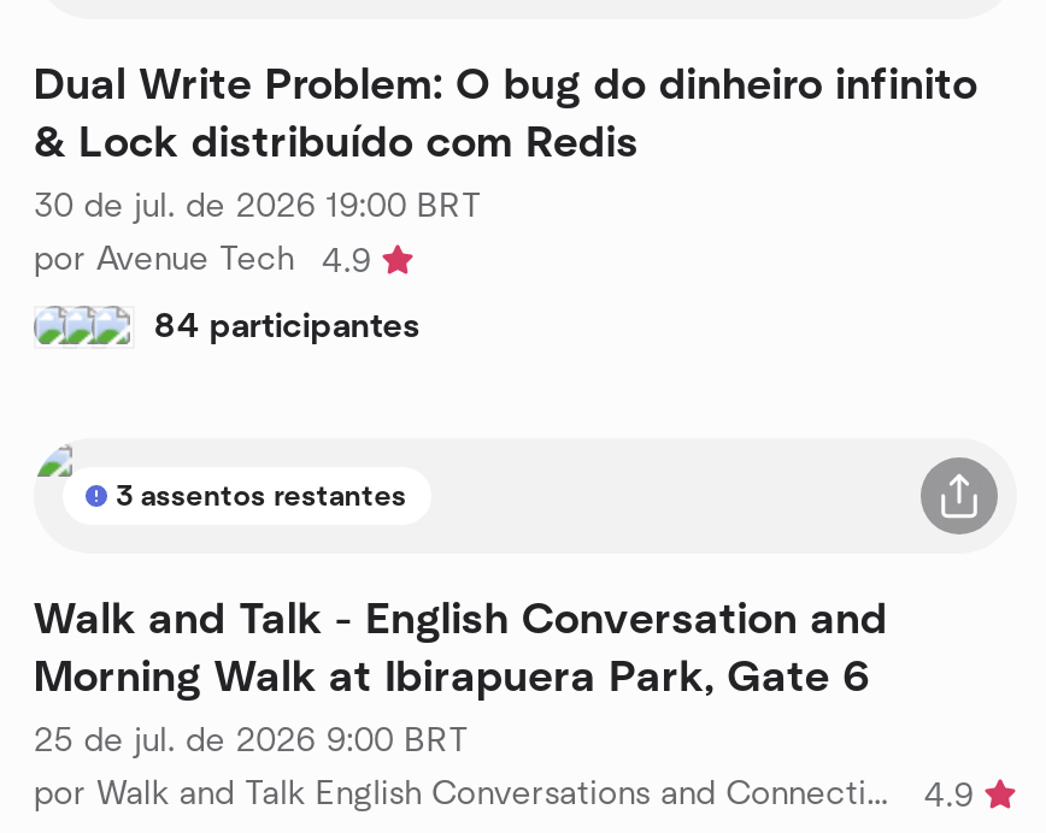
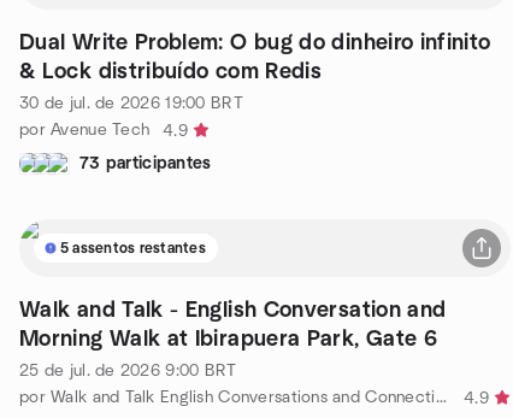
[154,309,421,343] 84 participantes -> [79,155,211,172] 73 participantes
[116,480,407,509] 3 assentos restantes -> [60,240,206,255] 5 assentos restantes

